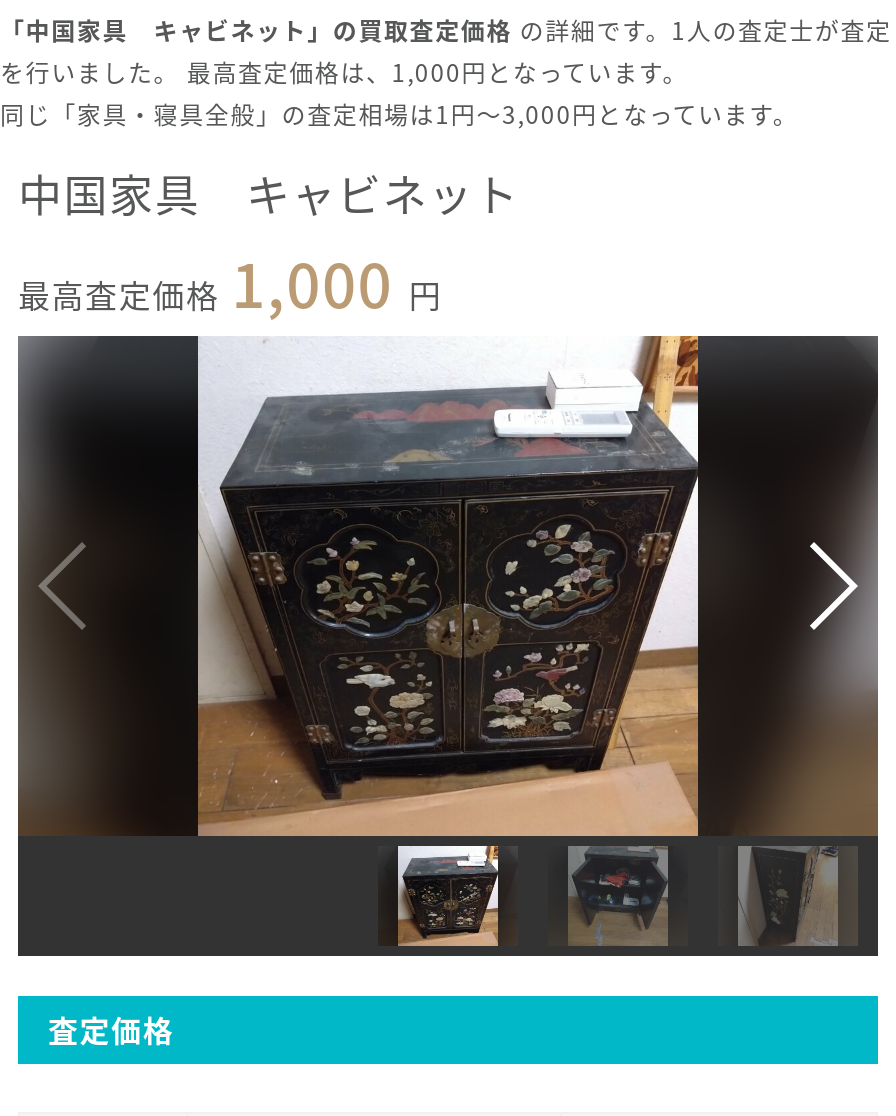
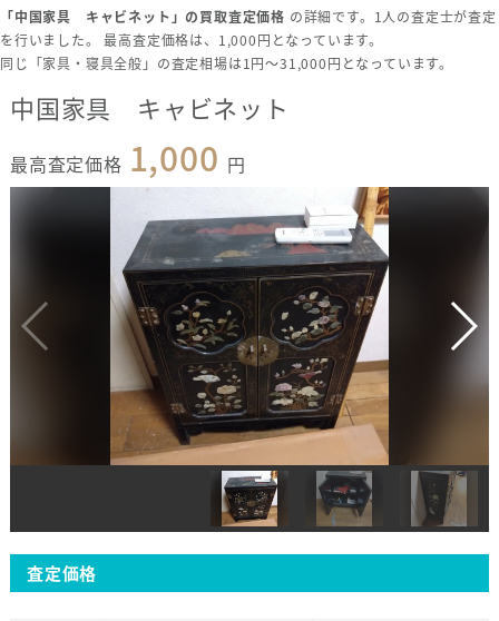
[0,96,798,132] 同じ「家具・寝具全般」の査定相場は1円〜3,000円となっています。 -> [0,53,453,73] 同じ「家具・寝具全般」の査定相場は1円〜31,000円となっています。

